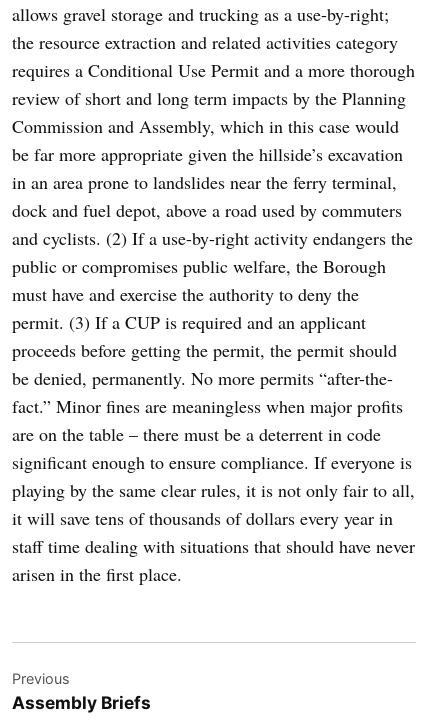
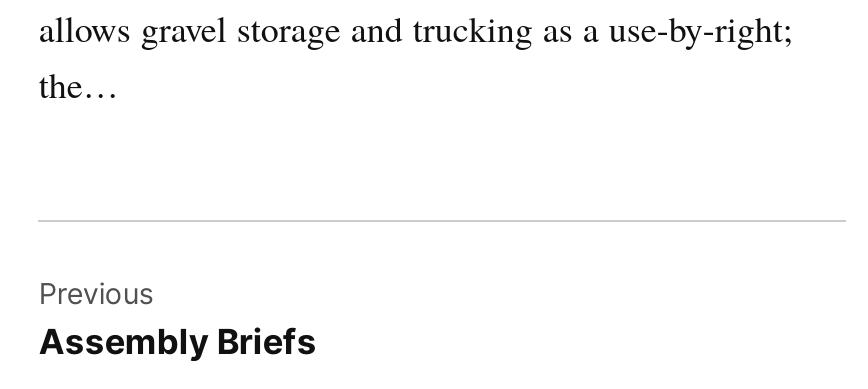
[12,30,415,586] the resource extraction and related activities category | requires a Conditional Use Permit and a more thorough | review of short and long term impacts by the Planning | Commission and Assembly, which in this case would | be far more appropriate given the hillside’s excavation | in an area prone to landslides near the ferry terminal, | dock and fuel depot, above a road used by commuters | and cyclists. (2) If a use-by-right activity endangers the | public or compromises public welfare, the Borough | must have and exercise the authority to deny the | permit. (3) If a CUP is required and an applicant | proceeds before getting the permit, the permit should | be denied, permanently. No more permits “after-the- | fact.” Minor fines are meaningless when major profits | are on the table – there must be a deterrent in code | significant enough to ensure compliance. If everyone is | playing by the same clear rules, it is not only fair to all, | it will save tens of thousands of dollars every year in | staff time dealing with situations that should have never | arisen in the first place. -> [39,60,119,108] the…

